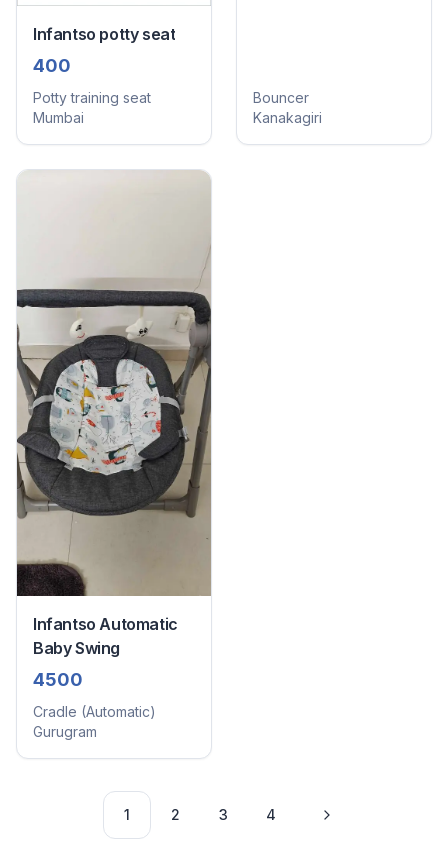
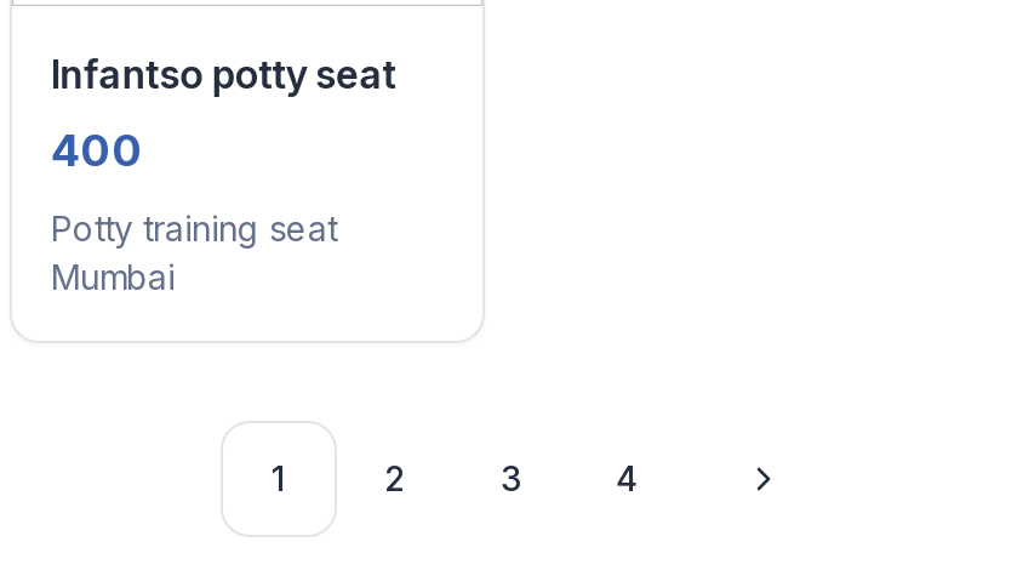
[253,89,322,126] Bouncer | Kanakagiri -> none
[16,170,212,740] [image] | Infantso Automatic | Baby Swing | 4500 | Cradle (Automatic) | Gurugram -> none

